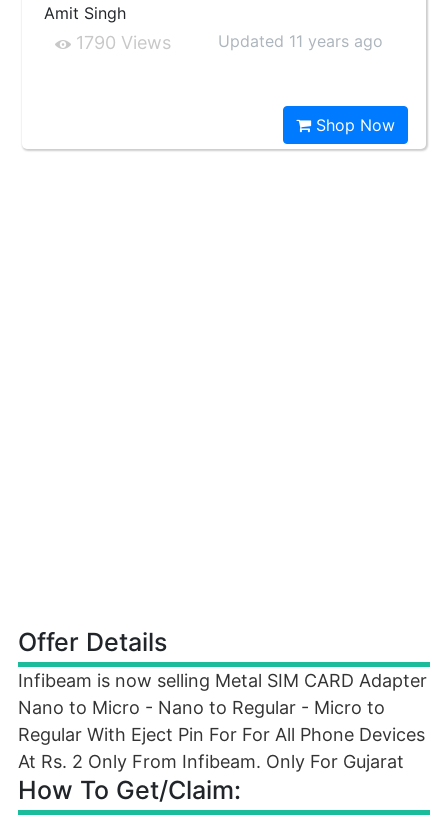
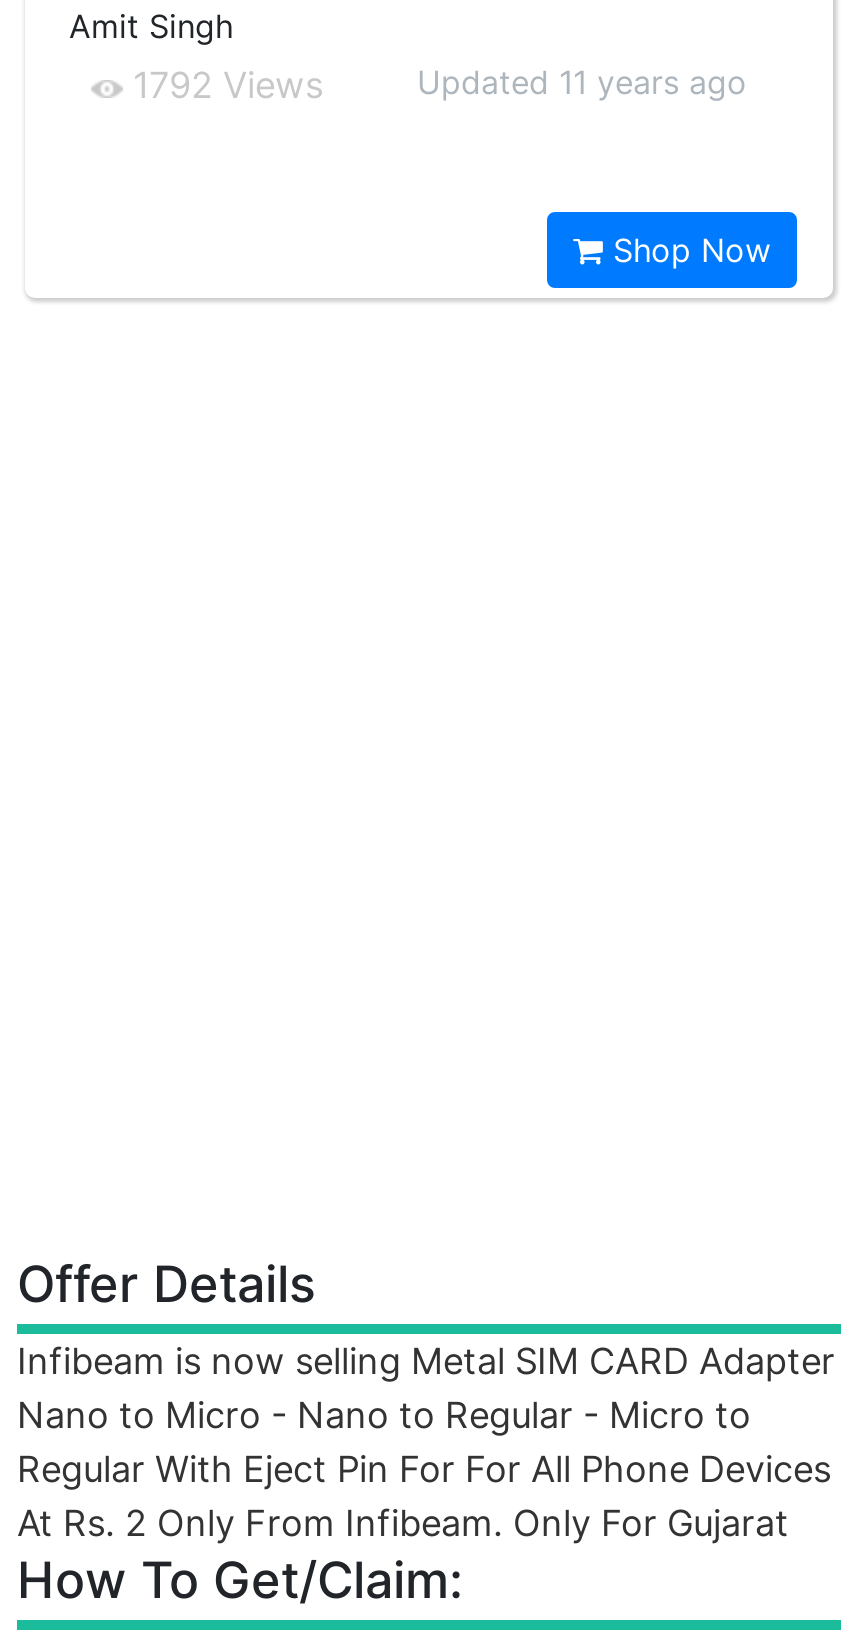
[71,32,171,53] 1790 Views -> [123,64,323,106] 1792 Views

